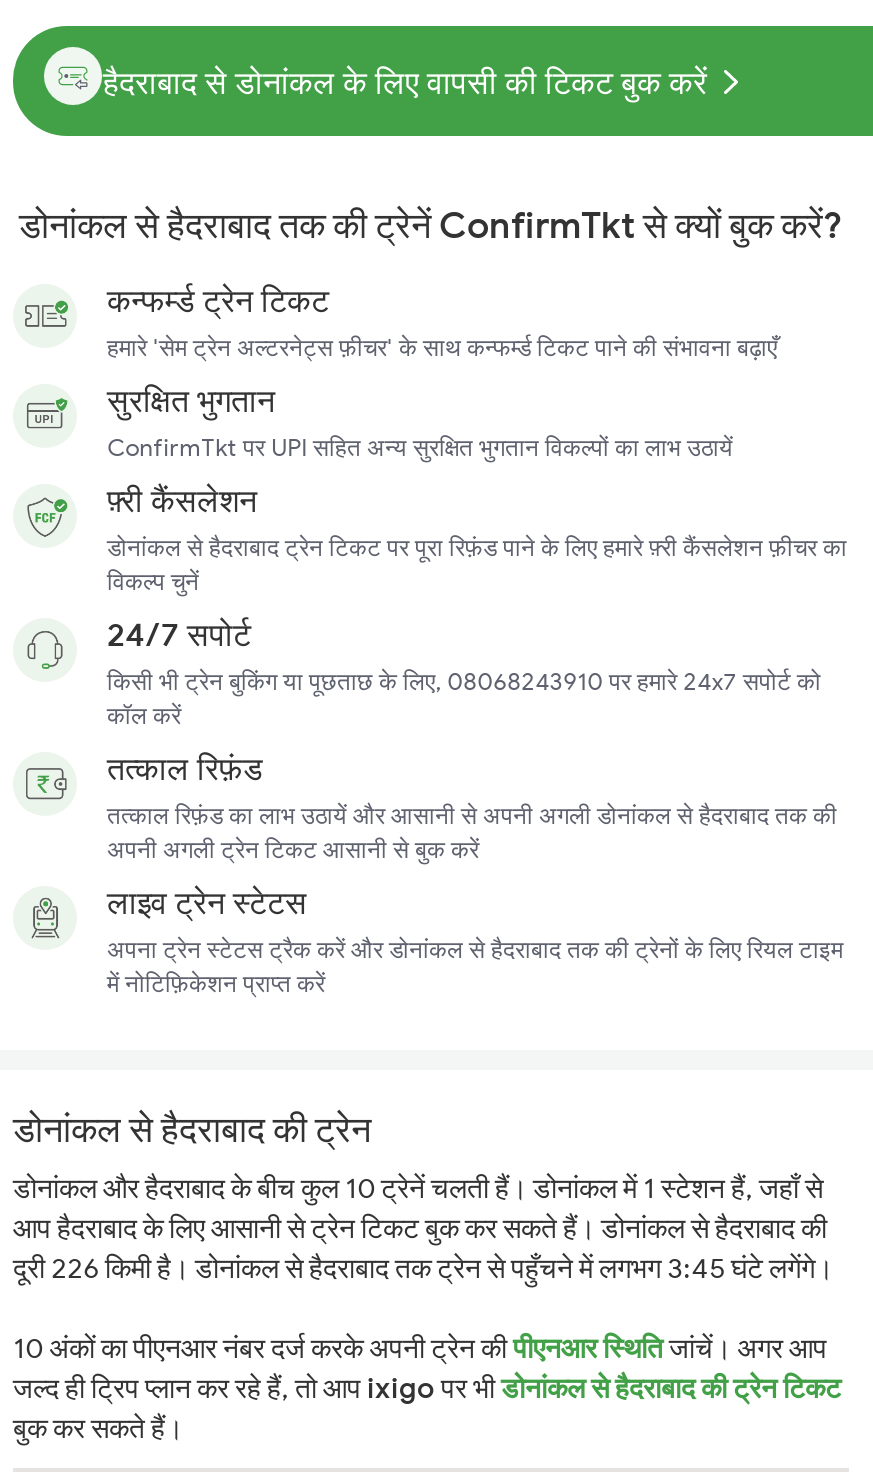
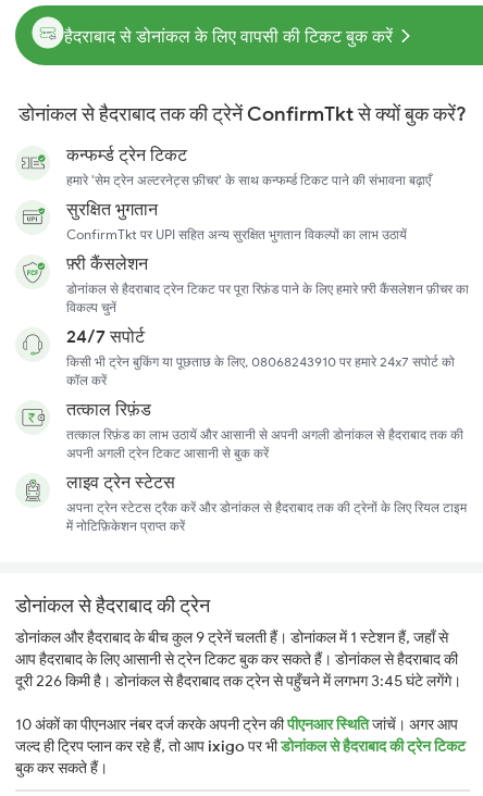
[13,1170,823,1206] डोनांकल और हैदराबाद के बीच कुल 10 ट्रेनें चलती हैं। डोनांकल में 1 स्टेशन हैं, जहाँ से -> [15,628,448,647] डोनांकल और हैदराबाद के बीच कुल 9 ट्रेनें चलती हैं। डोनांकल में 1 स्टेशन हैं, जहाँ से

